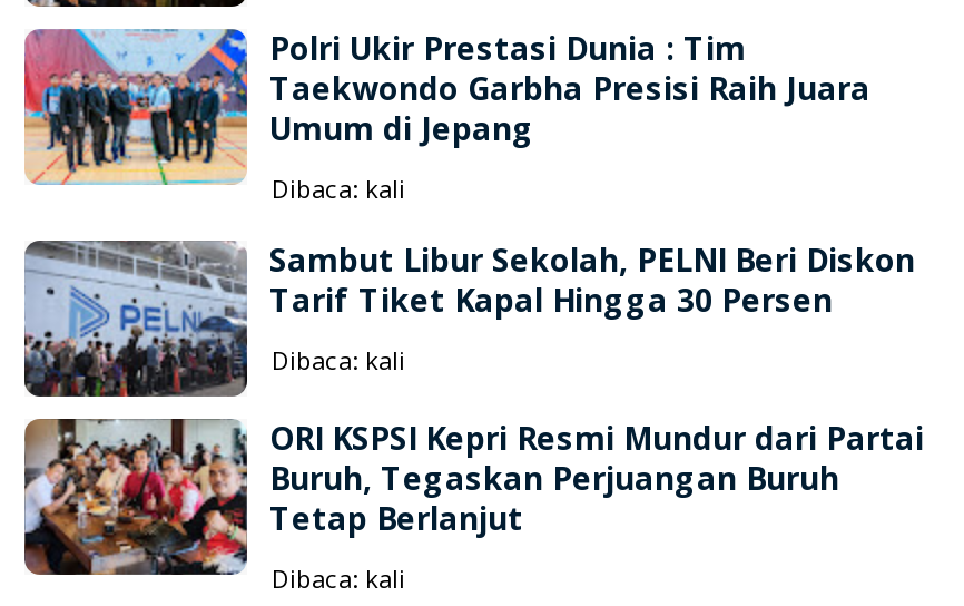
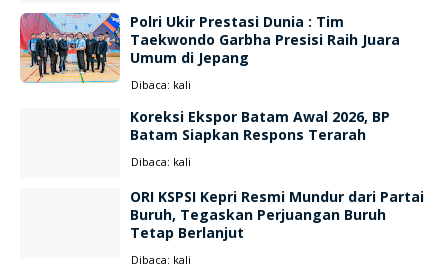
[22,238,249,399] [image] -> none
[269,238,915,321] Sambut Libur Sekolah, PELNI Beri Diskon | Tarif Tiket Kapal Hingga 30 Persen -> [130,107,390,144] Koreksi Ekspor Batam Awal 2026, BP | Batam Siapkan Respons Terarah
[22,417,249,577] [image] -> none

